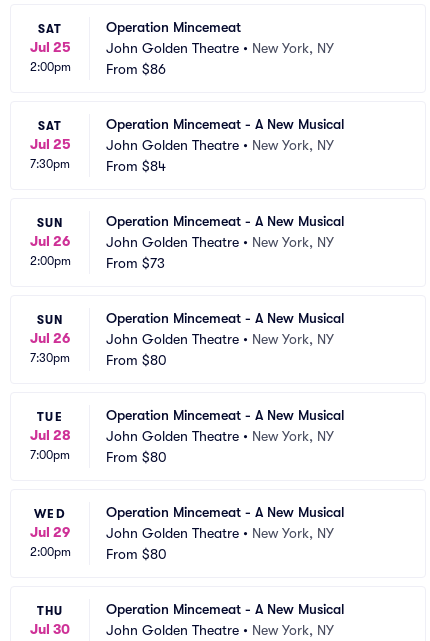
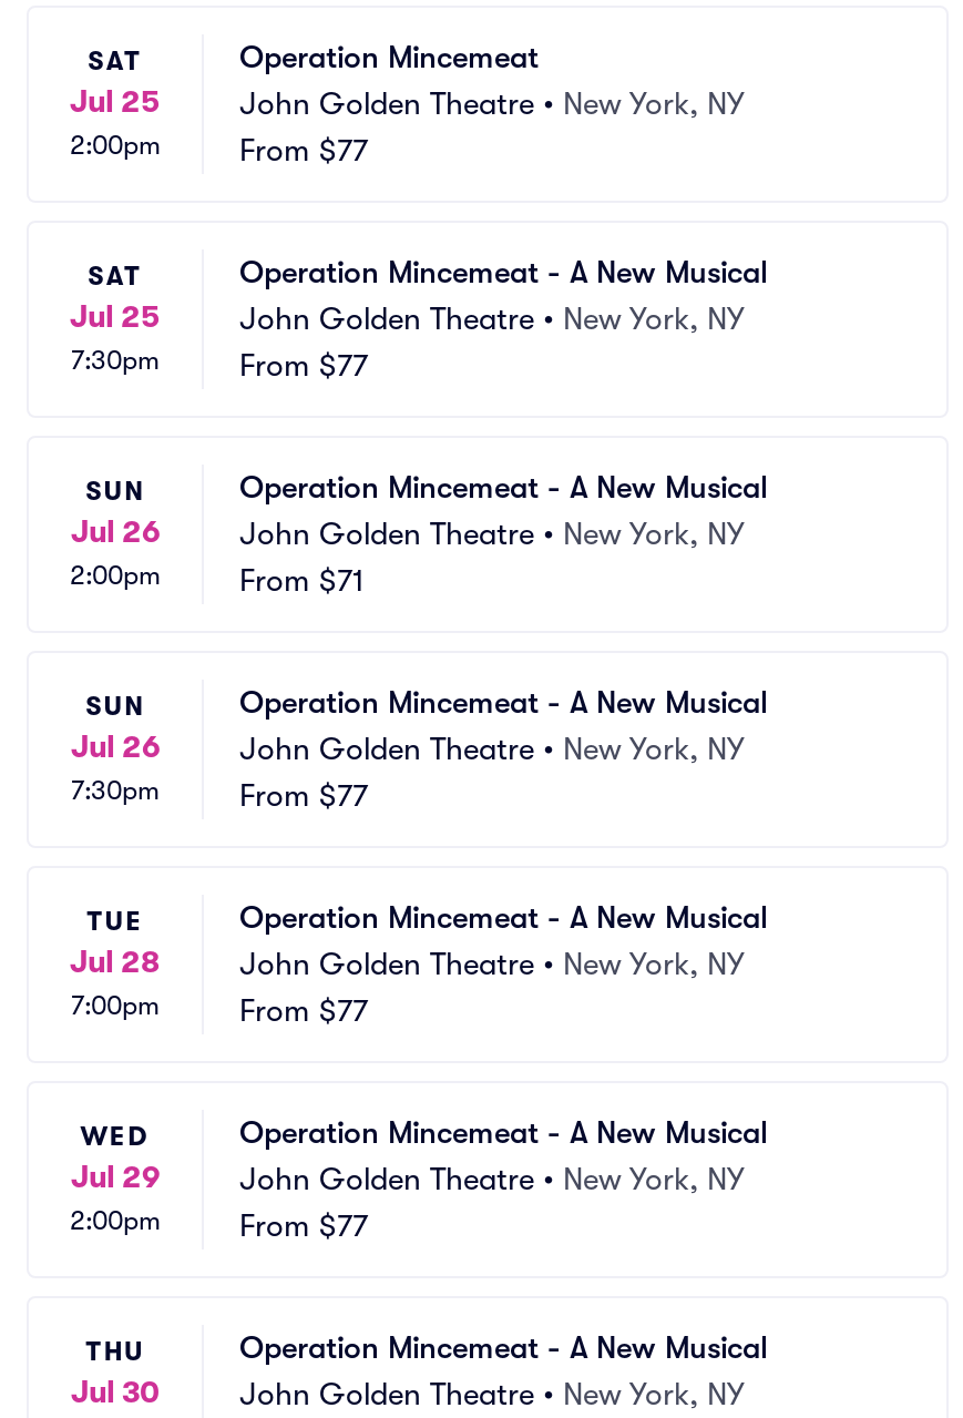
[106,61,166,77] From $86 -> [239,132,368,167] From $77
[106,158,166,174] From $84 -> [239,347,368,382] From $77
[106,255,165,271] From $73 -> [239,562,363,598] From $71
[106,352,167,368] From $80 -> [239,777,368,813] From $77
[106,449,167,465] From $80 -> [239,992,368,1028] From $77
[106,546,167,562] From $80 -> [239,1207,368,1243] From $77

